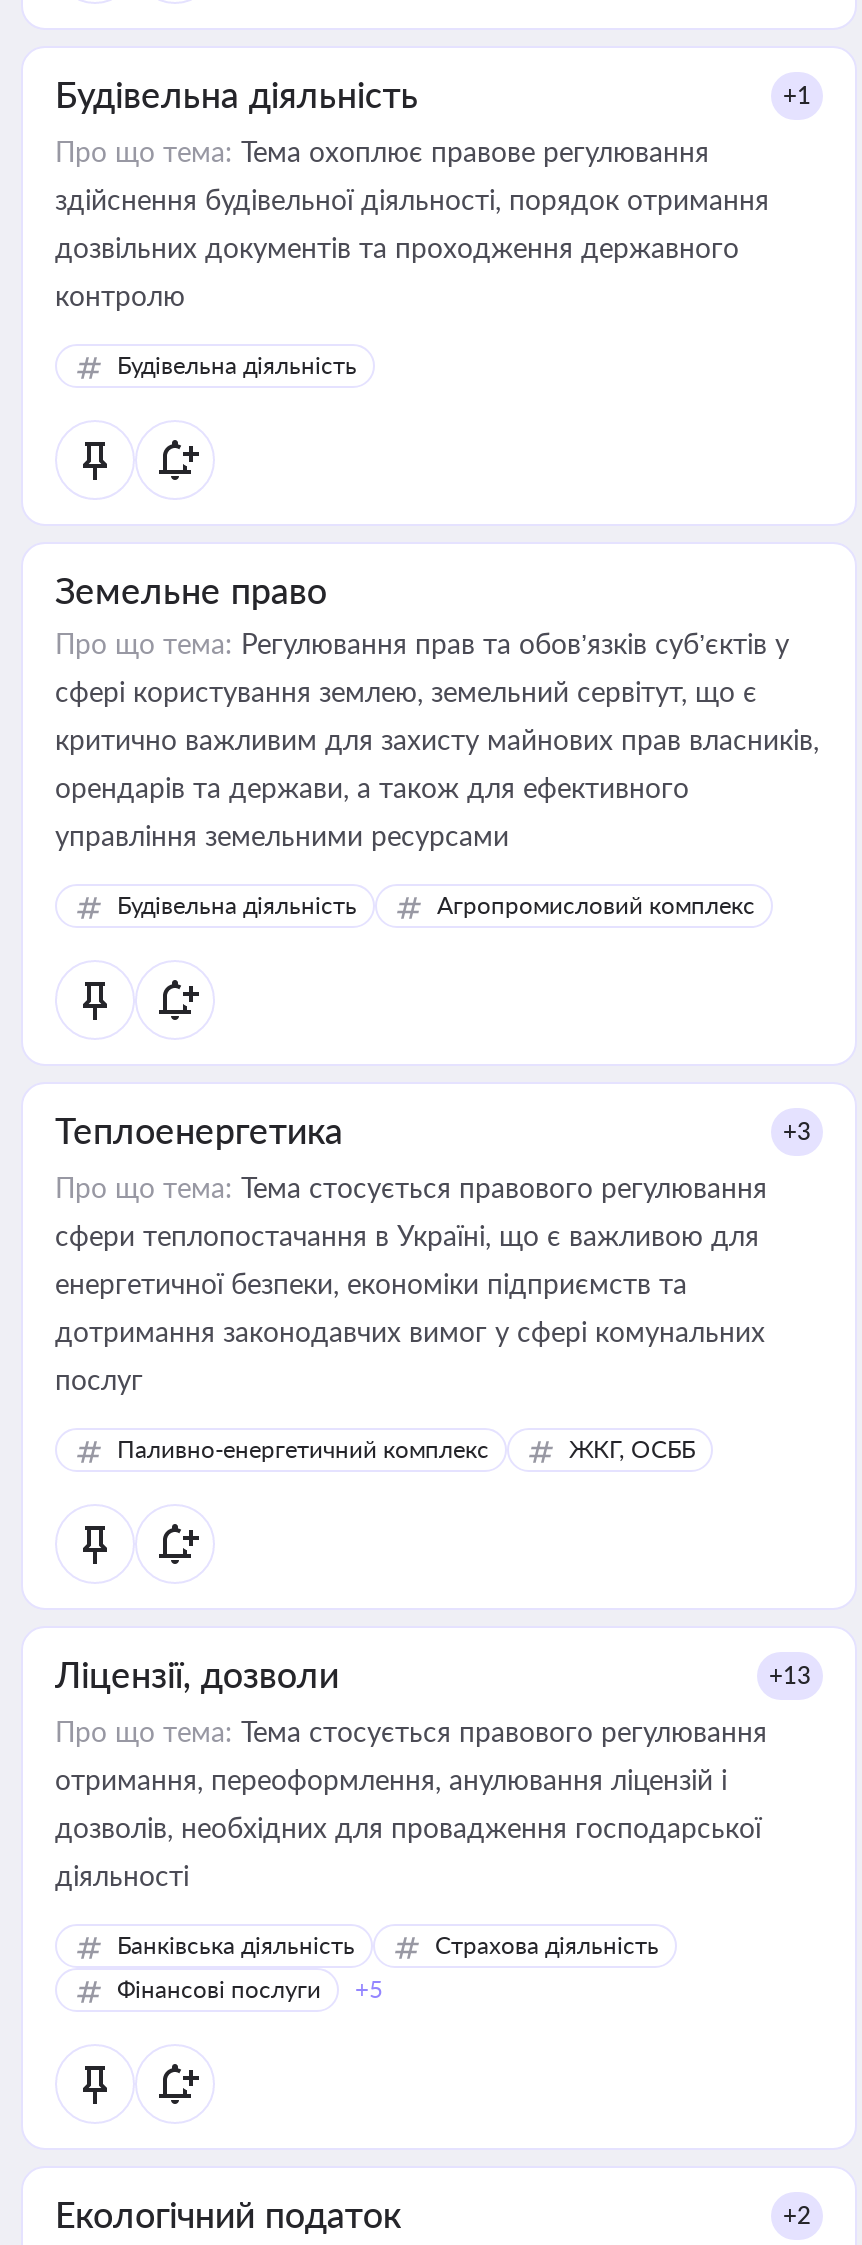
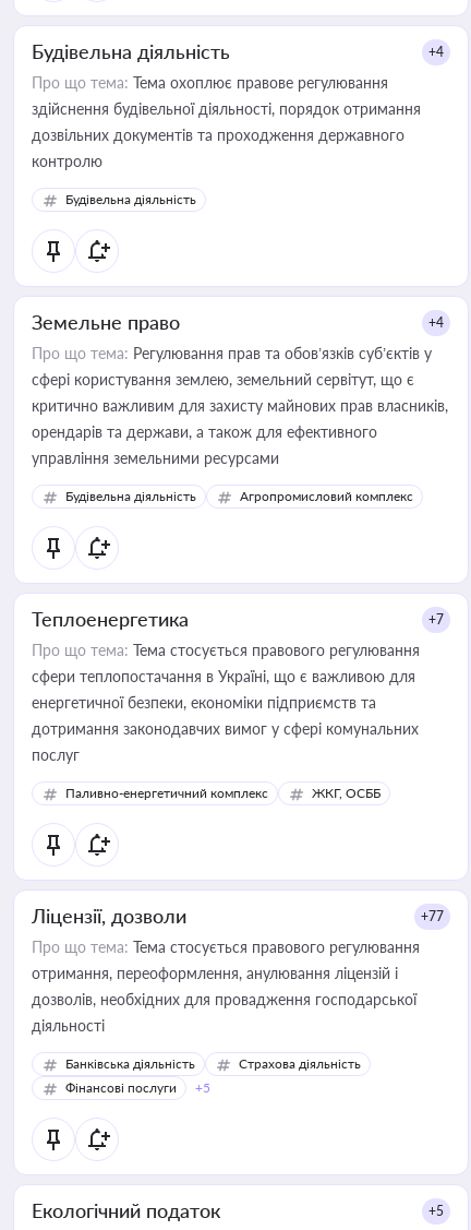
[783,80,811,110] +1 -> [428,44,444,60] +4
none -> [428,314,444,331] +4
[783,1116,811,1146] +3 -> [428,611,444,628] +7
[769,1660,811,1690] +13 -> [421,908,444,924] +77
[783,2200,811,2230] +2 -> [428,1203,444,1219] +5

